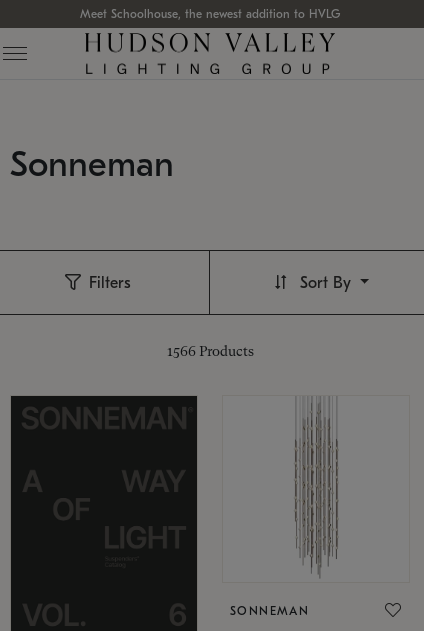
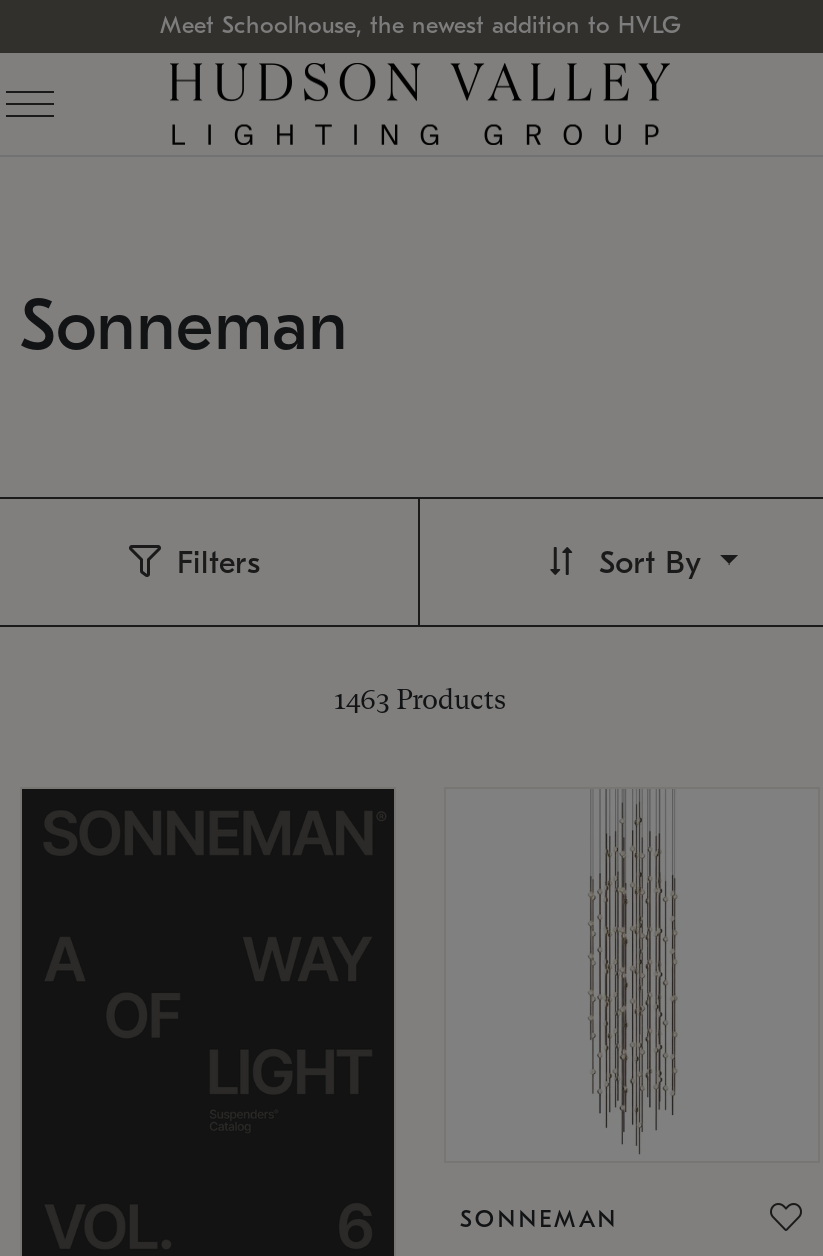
[166,343,253,359] 1566 Products -> [334,683,506,715] 1463 Products

